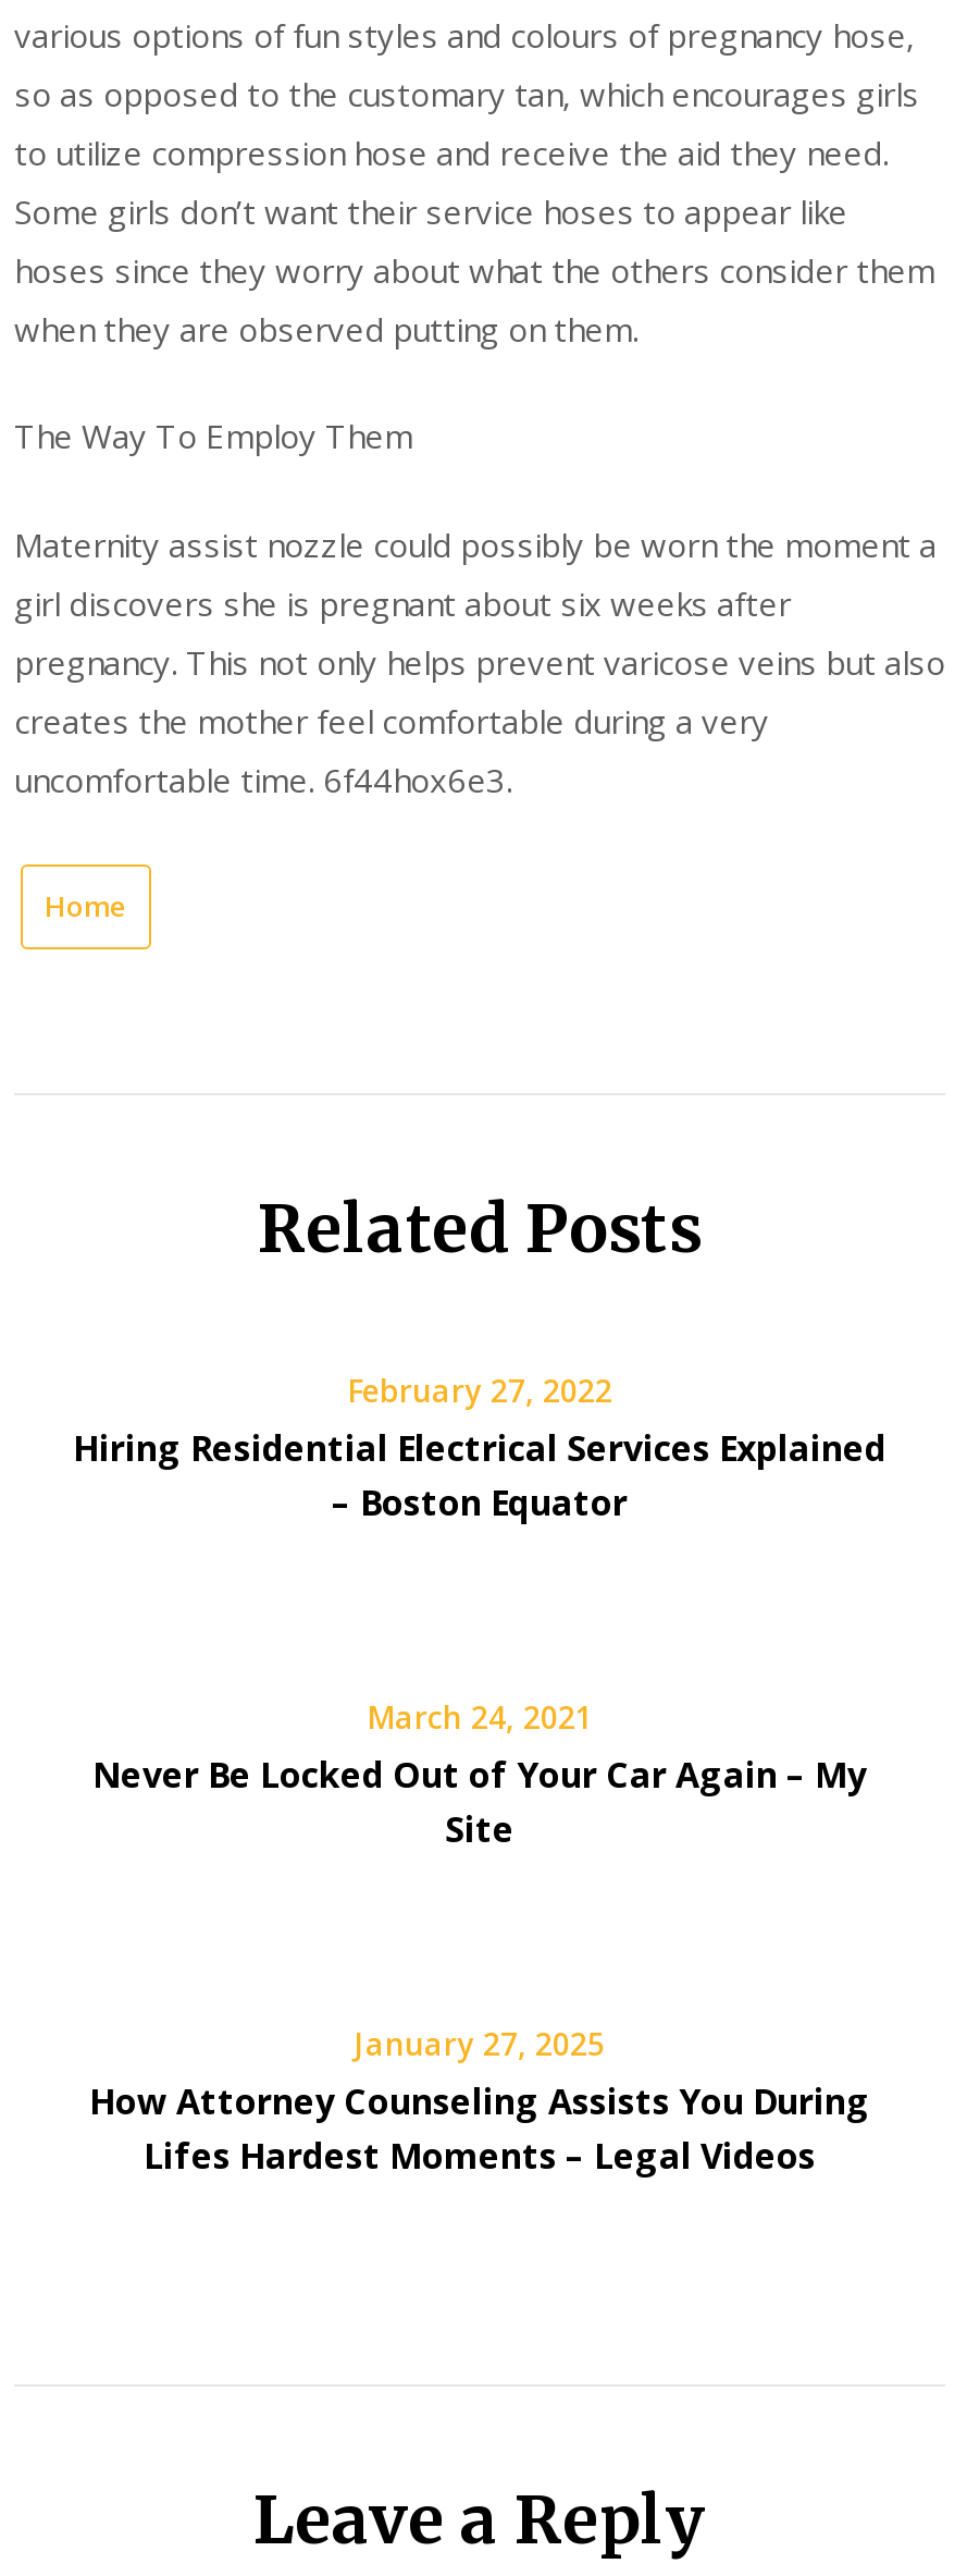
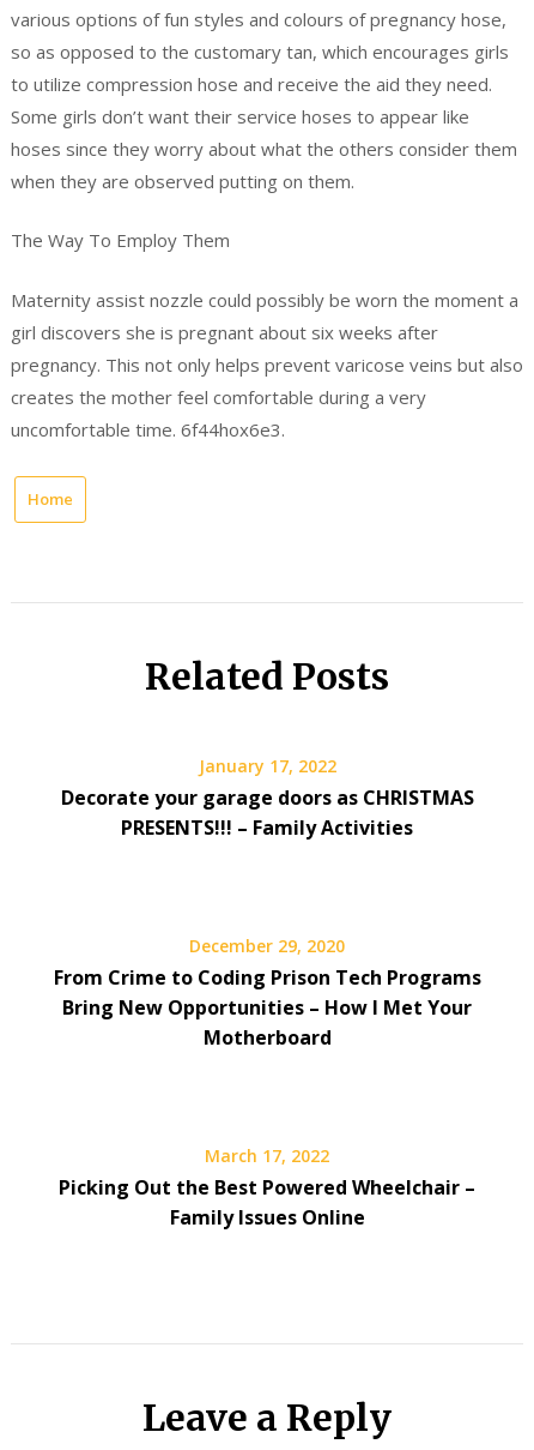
[73,1369,887,1525] February 27, 2022 | Hiring Residential Electrical Services Explained | – Boston Equator -> [60,754,474,840] January 17, 2022 | Decorate your garage doors as CHRISTMAS | PRESENTS!!! – Family Activities
[92,1695,867,1852] March 24, 2021 | Never Be Locked Out of Your Car Again – My | Site -> [53,934,481,1050] December 29, 2020 | From Crime to Coding Prison Tech Programs | Bring New Opportunities – How I Met Your | Motherboard
[89,2022,870,2179] January 27, 2025 | How Attorney Counseling Assists You During | Lifes Hardest Moments – Legal Videos -> [59,1144,475,1230] March 17, 2022 | Picking Out the Best Powered Wheelchair – | Family Issues Online

